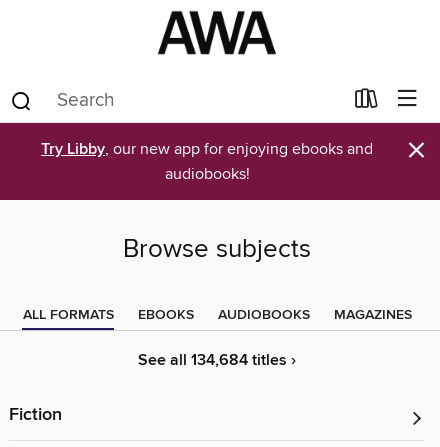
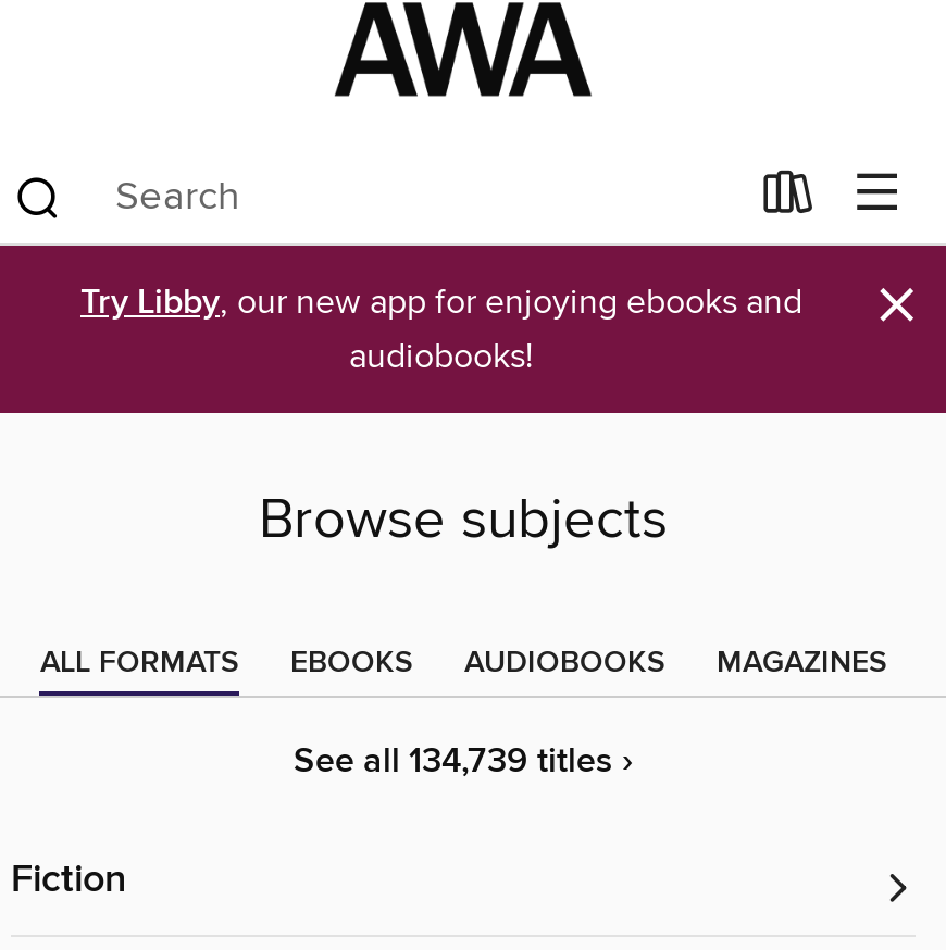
[138,350,296,371] See all 134,684 titles › -> [294,739,633,785] See all 134,739 titles ›

